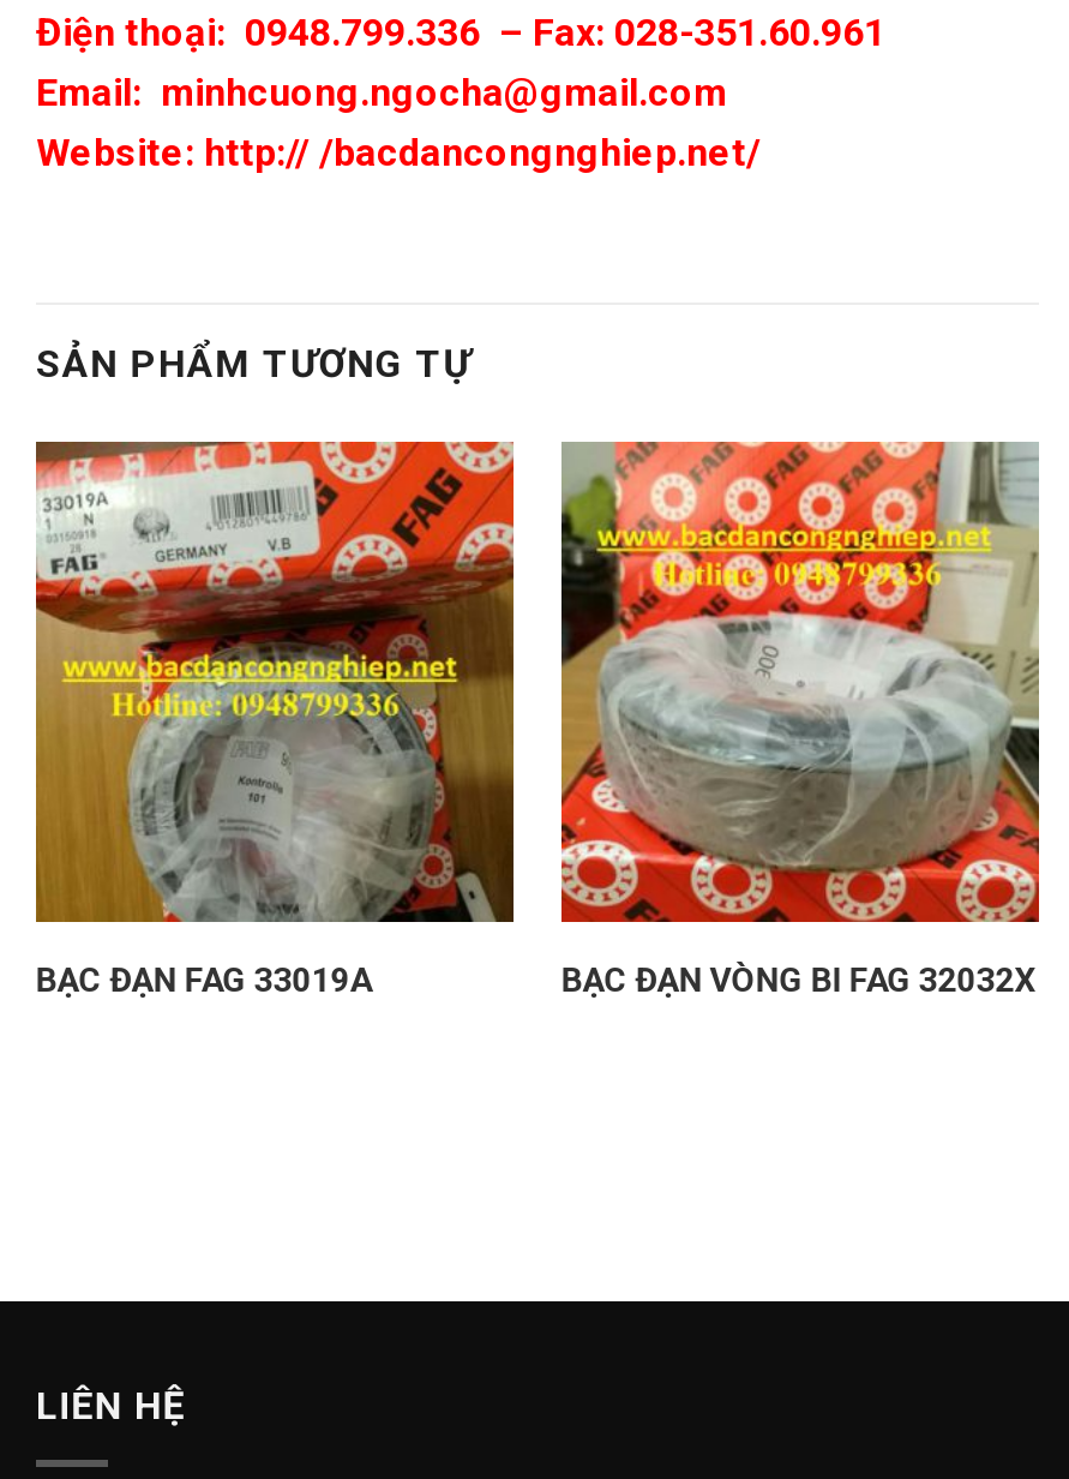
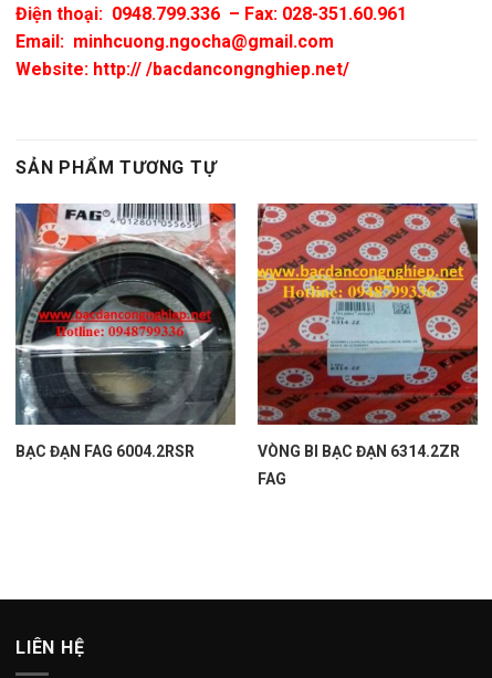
[34,439,1036,999] [image] | BẠC ĐẠN FAG 33019A | BẠC ĐẠN VÒNG BI FAG 32032X -> [14,202,460,488] [image] | BẠC ĐẠN FAG 6004.2RSR | VÒNG BI BẠC ĐẠN 6314.2ZR | FAG
[559,439,1041,924] [image] -> [257,202,479,426] [image]

